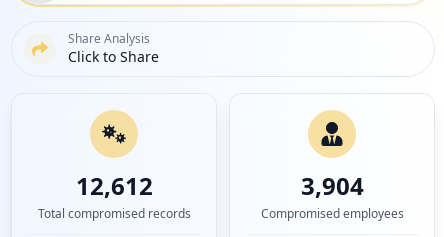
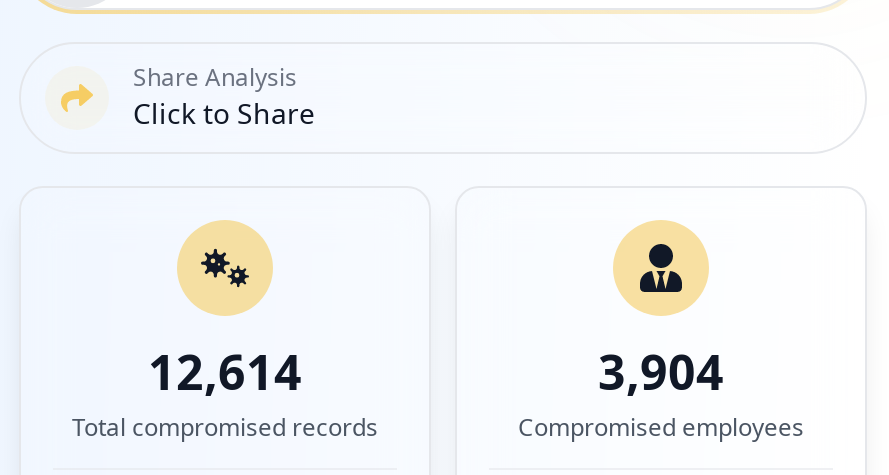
[75,169,152,202] 12,612 -> [148,338,302,404] 12,614

